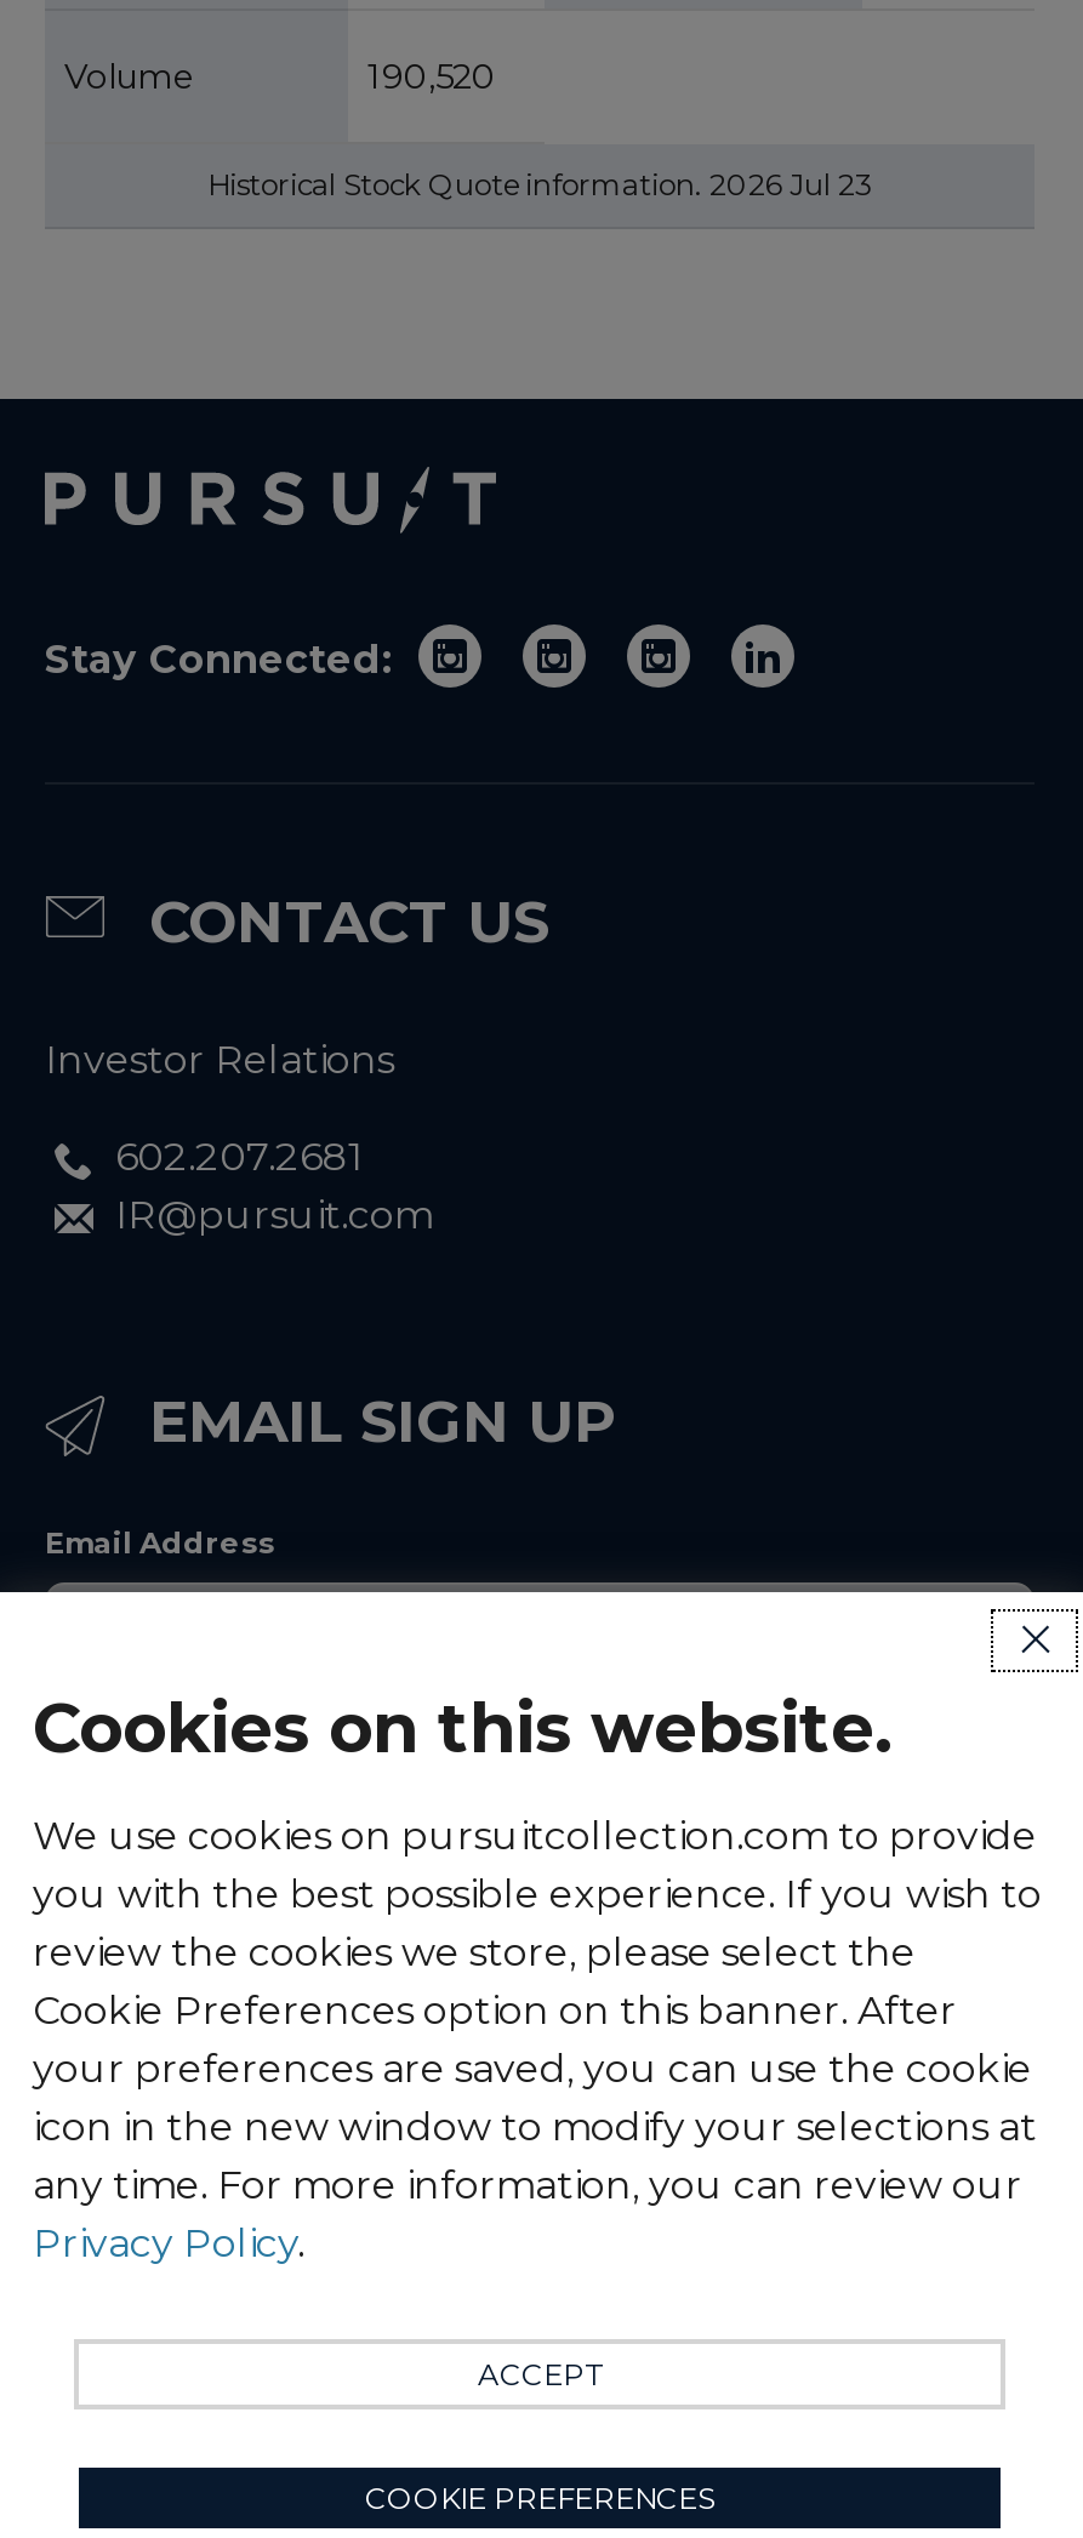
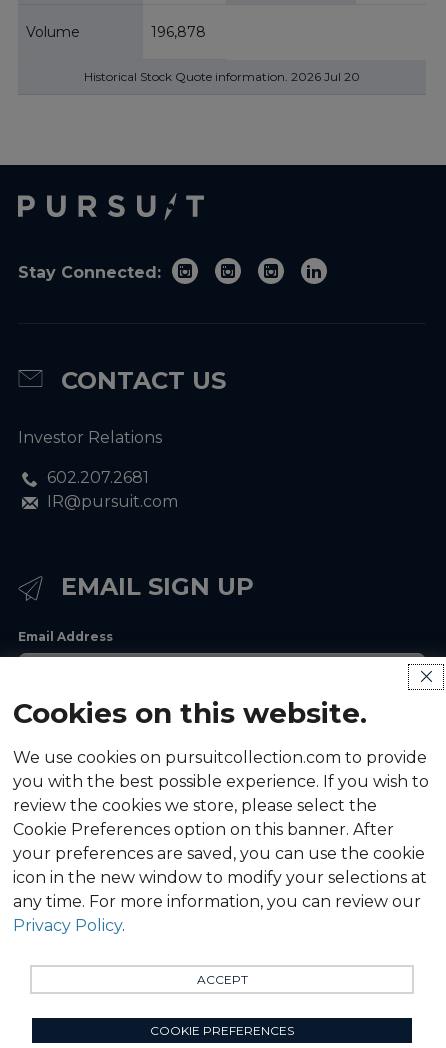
[367,55,496,98] 190,520 -> [151,23,206,41] 196,878
[207,166,872,203] Historical Stock Quote information. 2026 Jul 23 -> [84,69,360,84] Historical Stock Quote information. 2026 Jul 20

